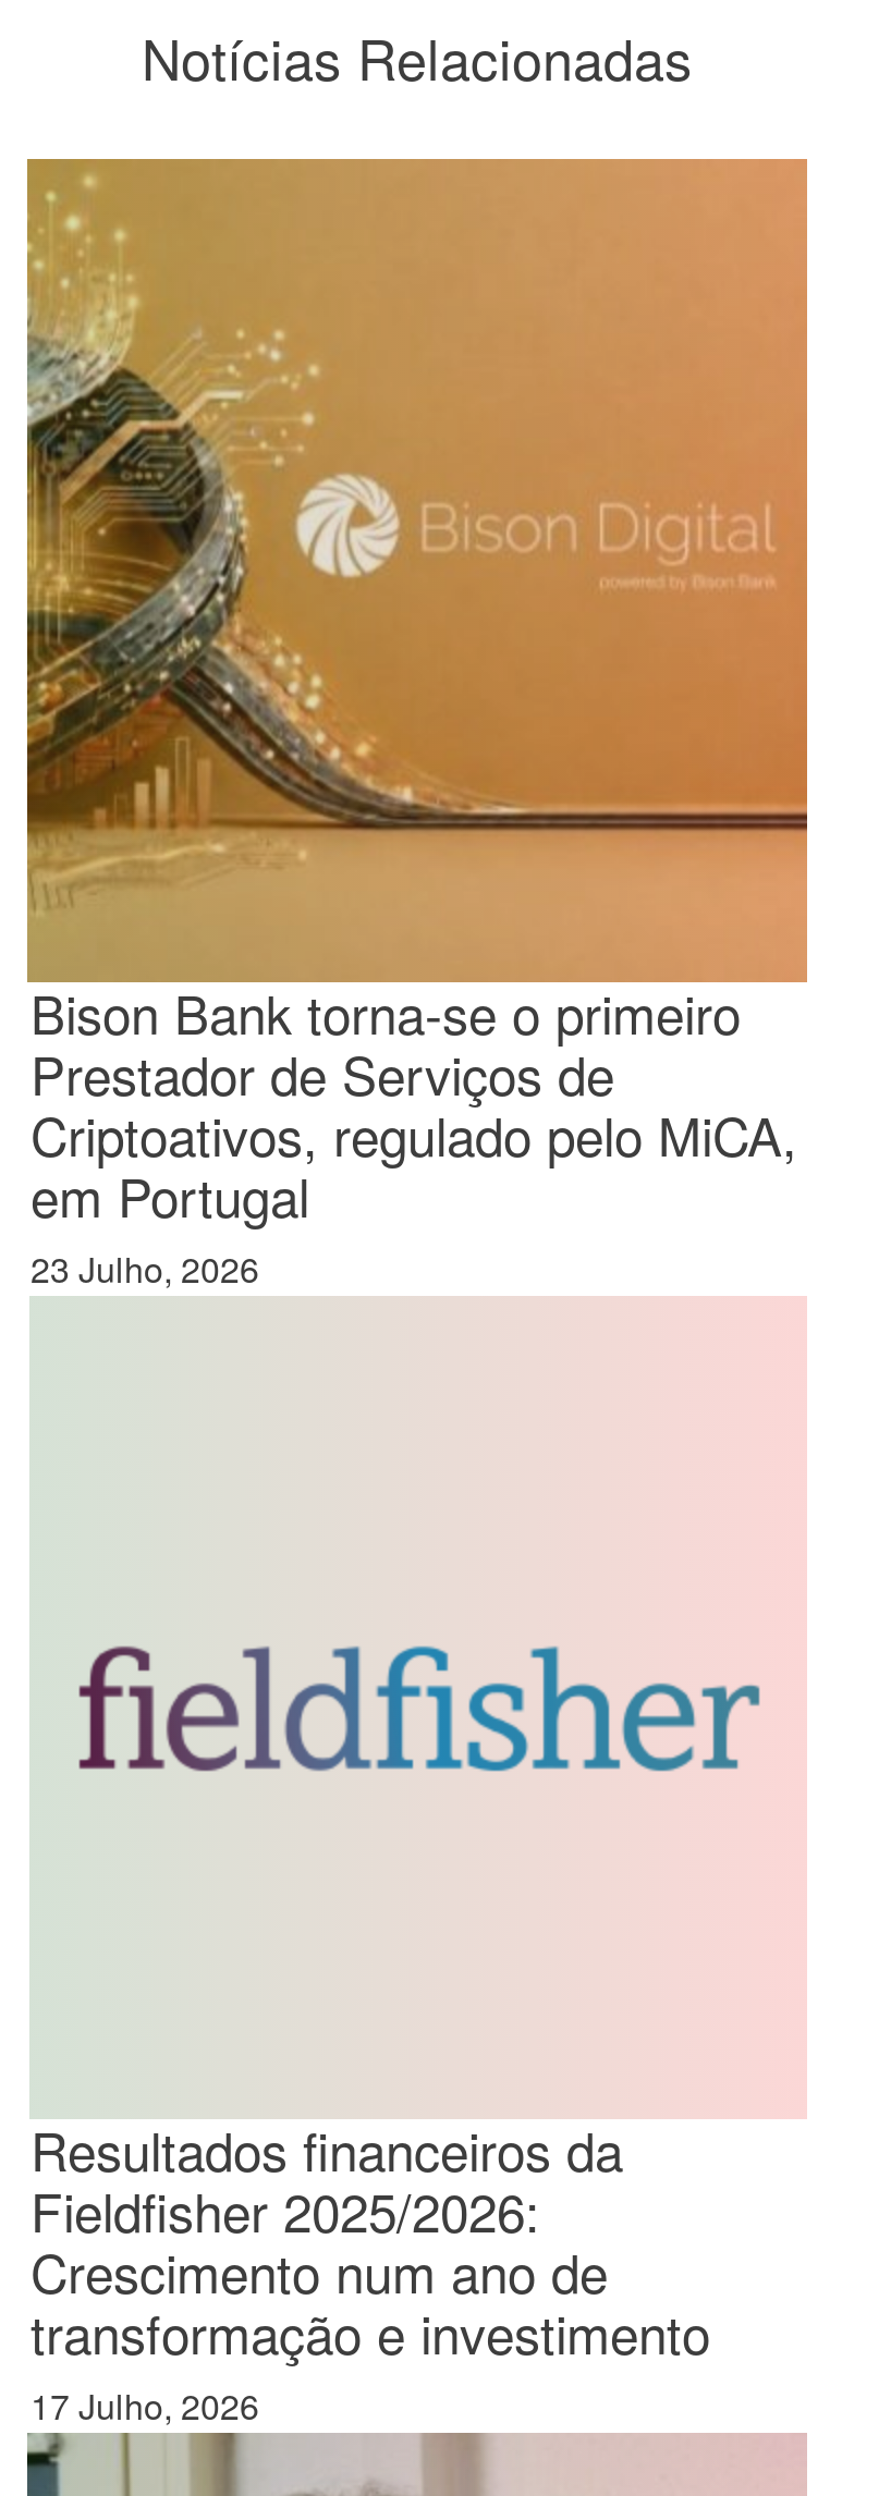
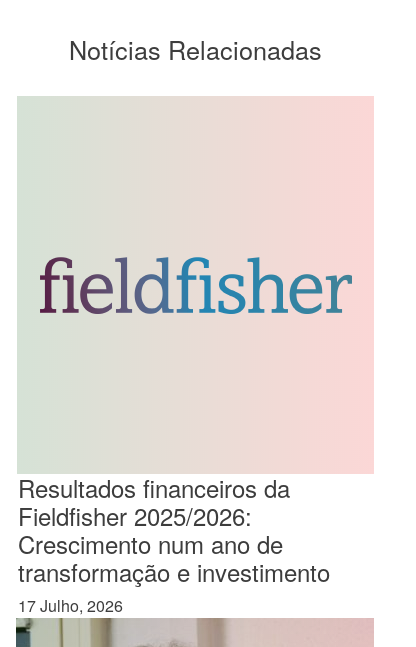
[25,157,809,1294] [image] | Bison Bank torna-se o primeiro | Prestador de Serviços de | Criptoativos, regulado pelo MiCA, | em Portugal | 23 Julho, 2026 -> none

